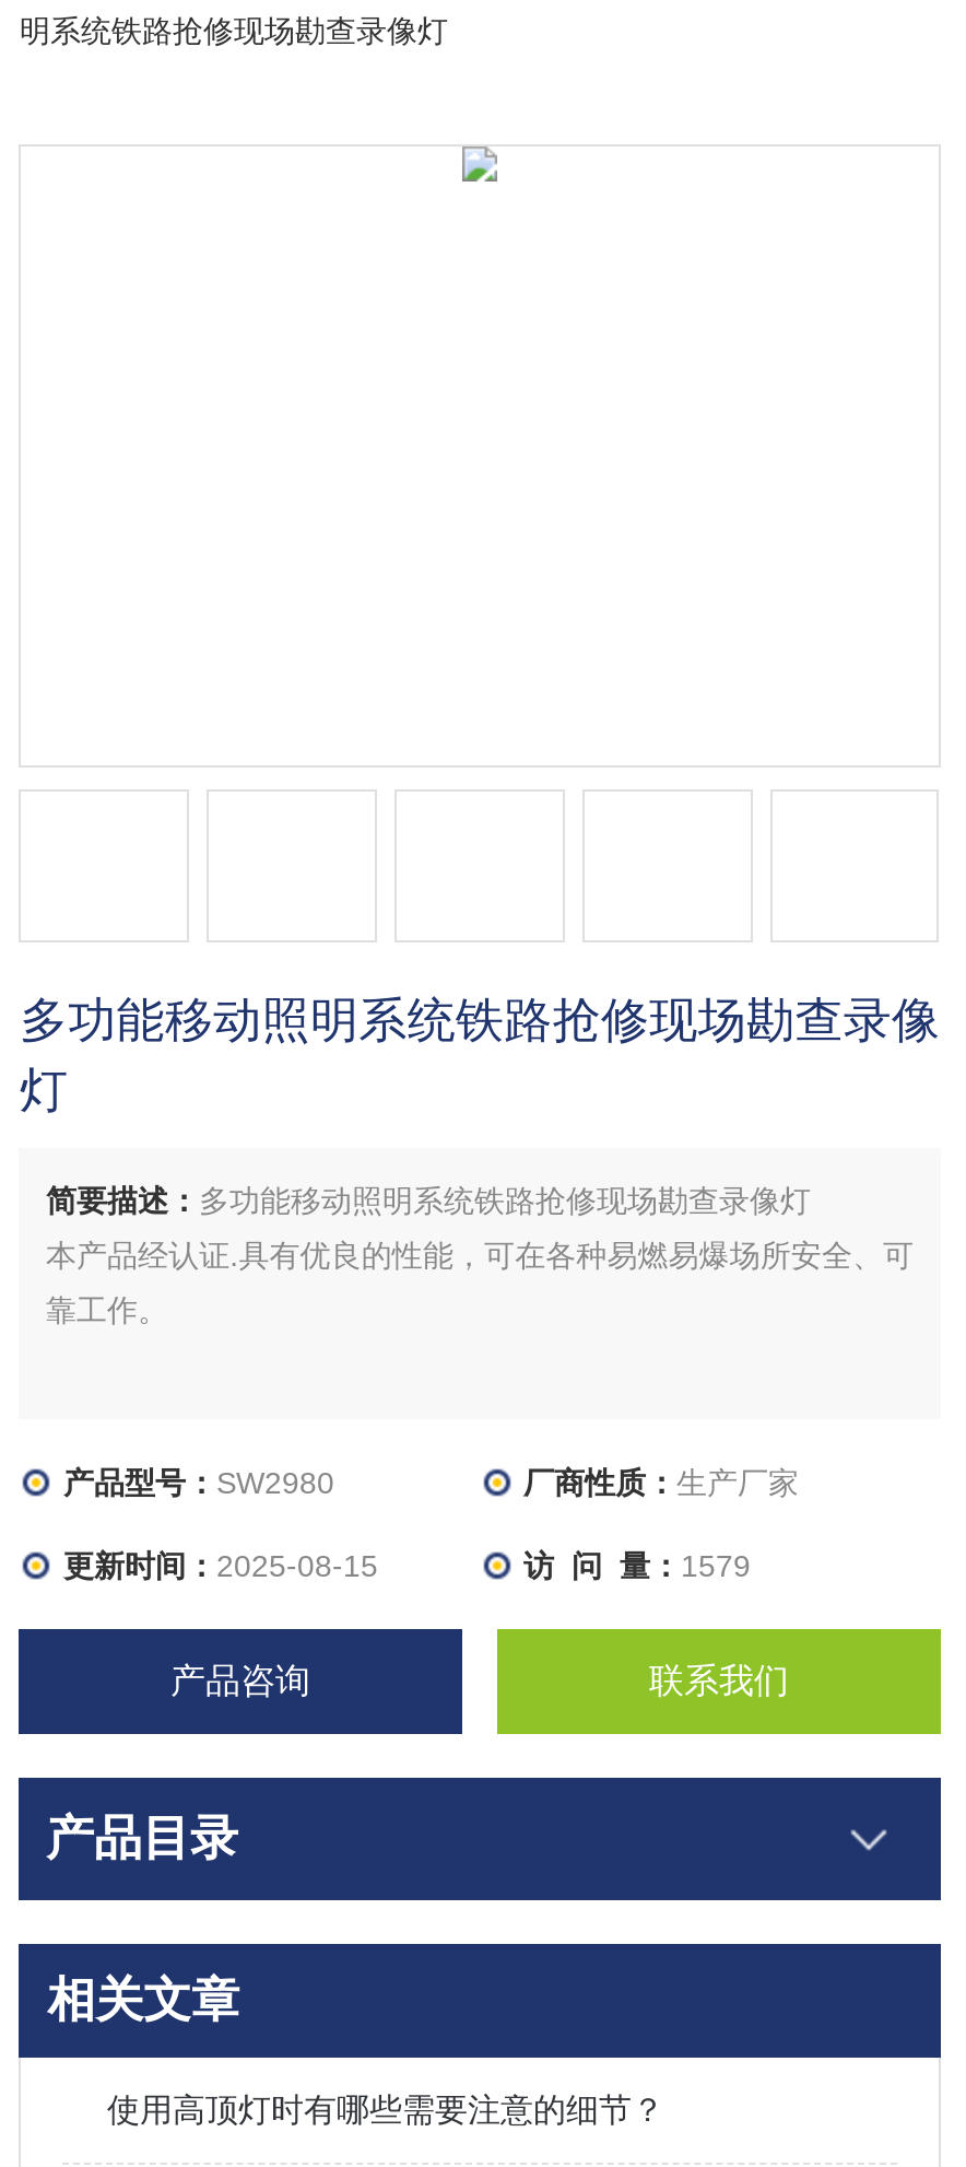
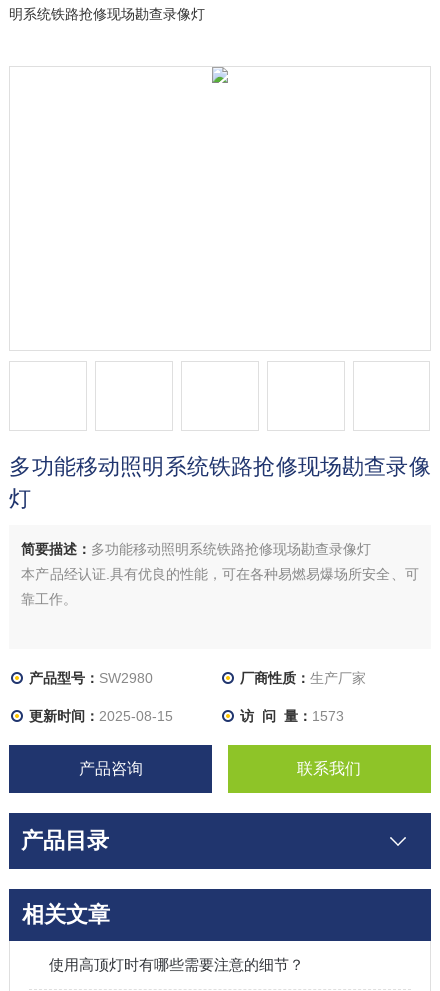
[523,1548,751,1583] 访 问 量：1579 -> [240,708,344,724] 访 问 量：1573

